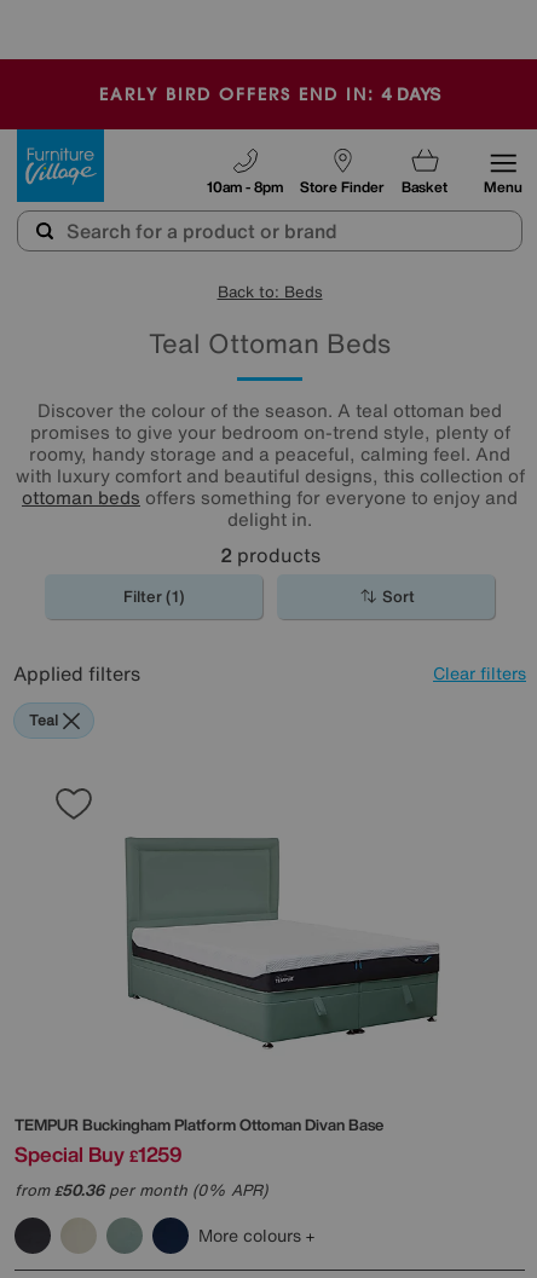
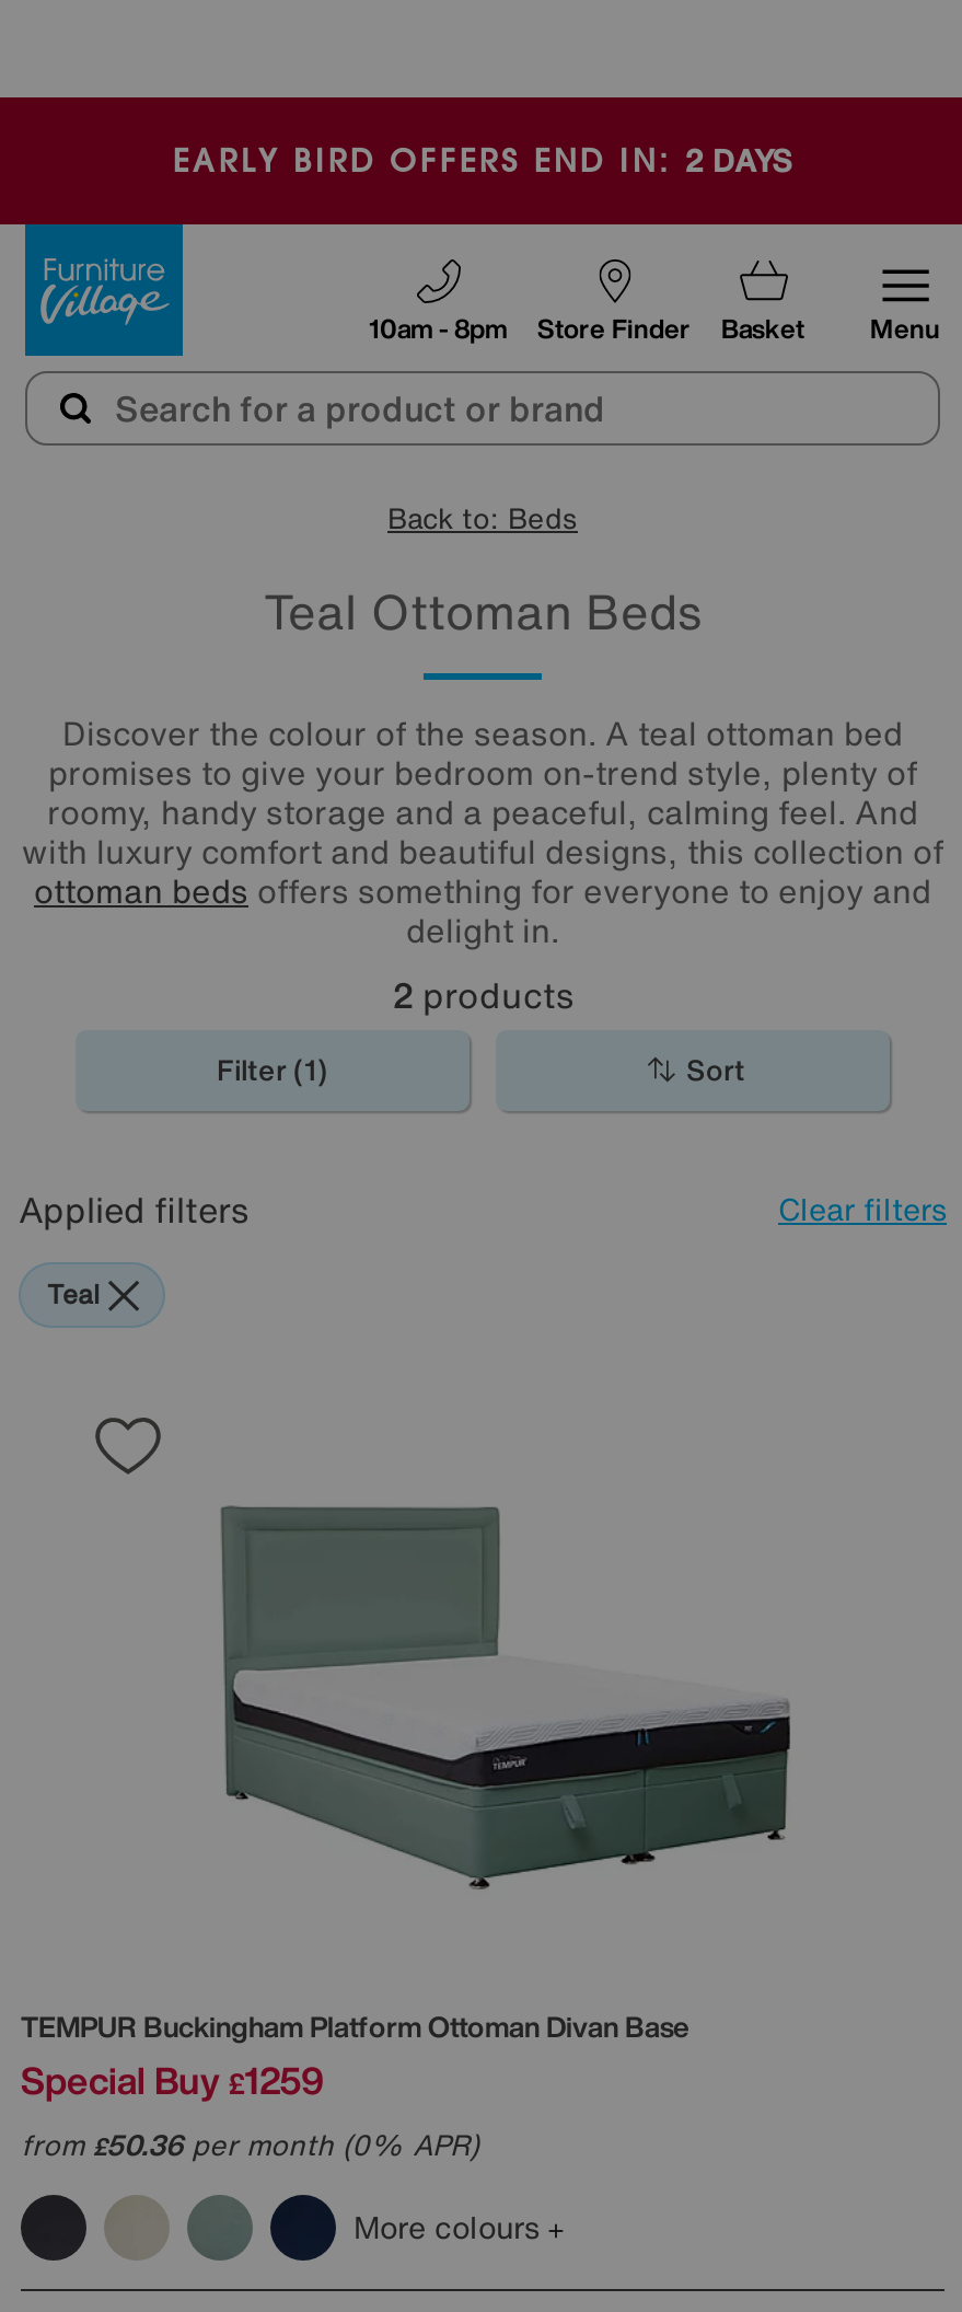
[99,81,440,106] EARLY BIRD OFFERS END IN: 4 DAYS -> [174,137,791,183] EARLY BIRD OFFERS END IN: 2 DAYS

